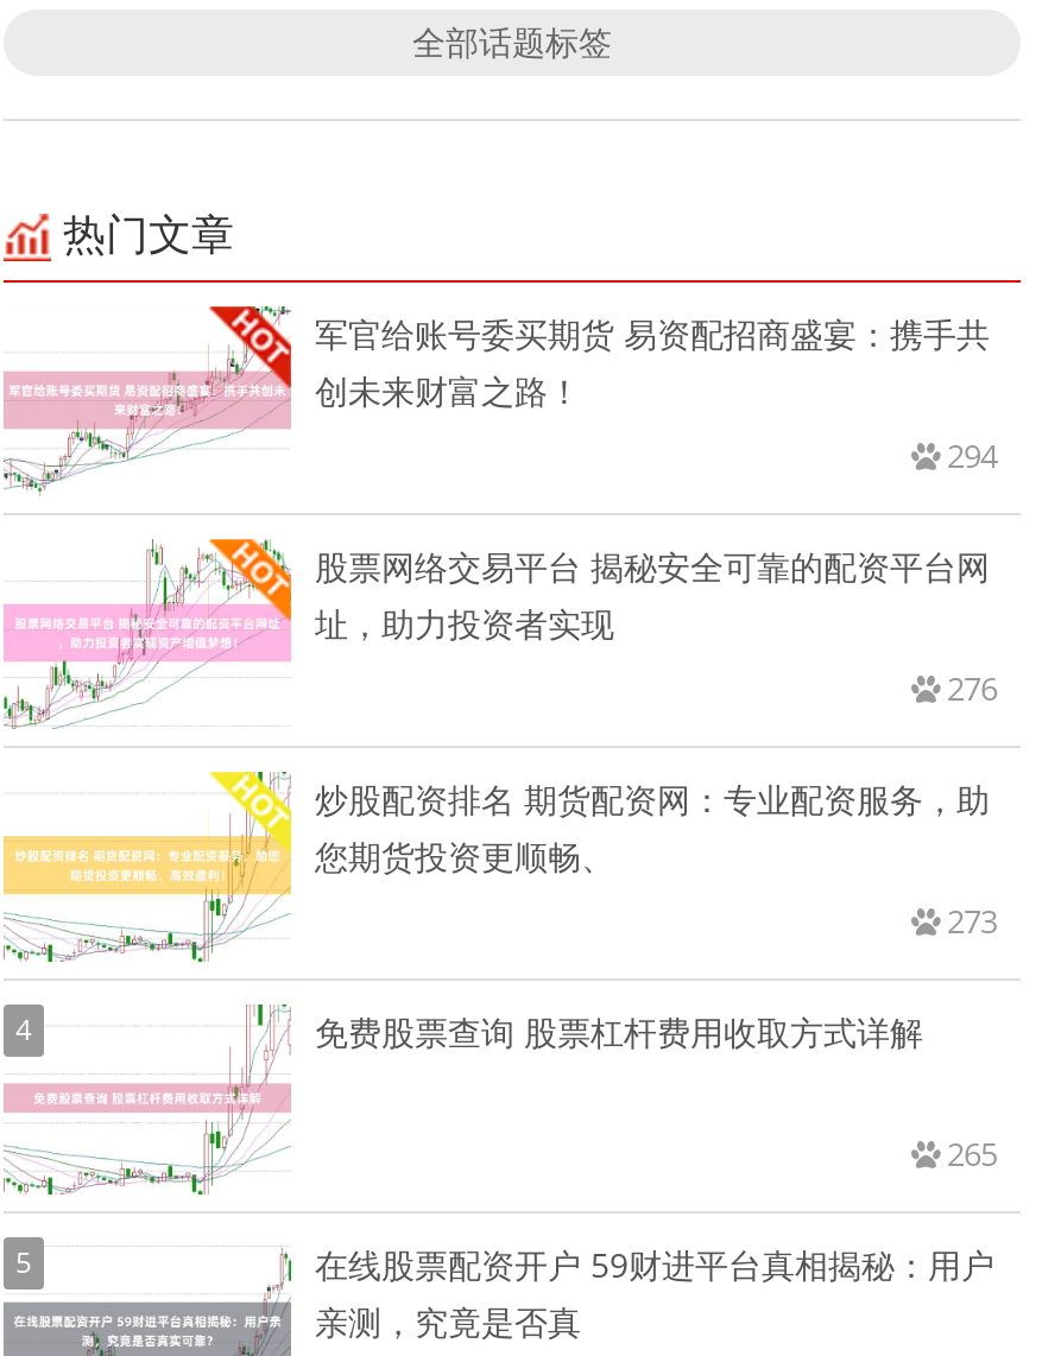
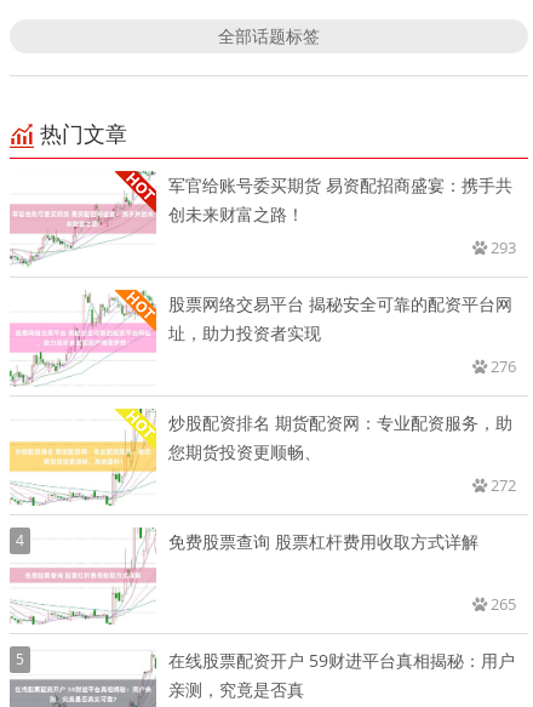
[947,433,997,476] 294 -> [491,236,516,258] 293
[947,899,997,942] 273 -> [491,474,516,495] 272

